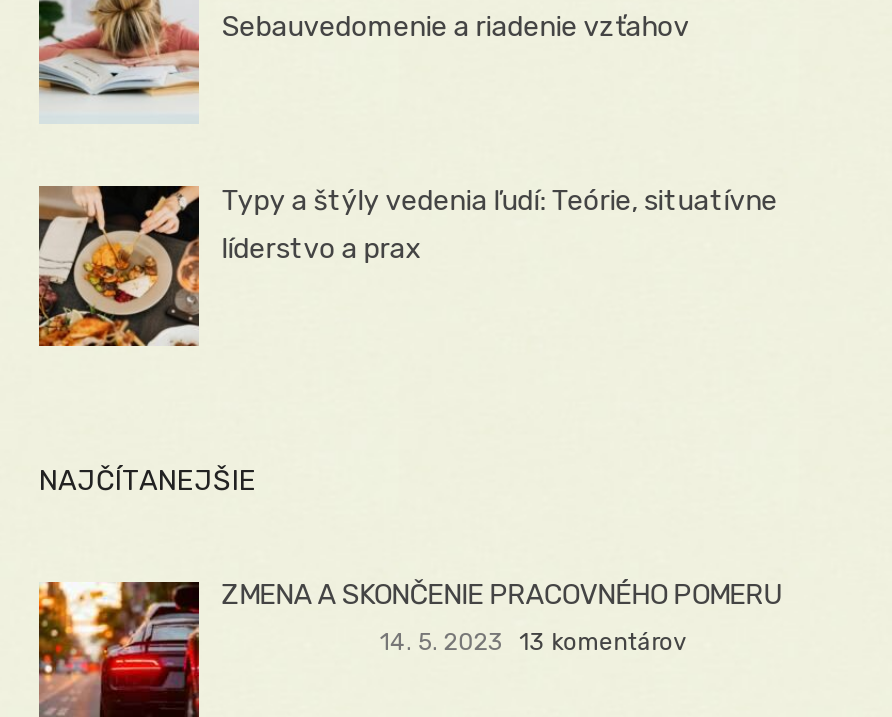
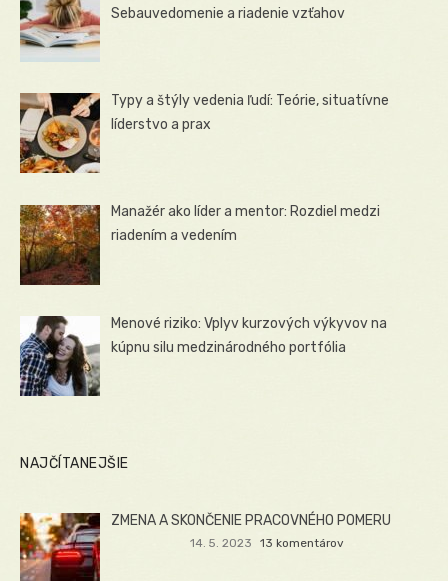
none -> [19,203,380,286] [image] | Manažér ako líder a mentor: Rozdiel medzi | riadením a vedením
none -> [20,315,387,397] [image] | Menové riziko: Vplyv kurzových výkyvov na | kúpnu silu medzinárodného portfólia

